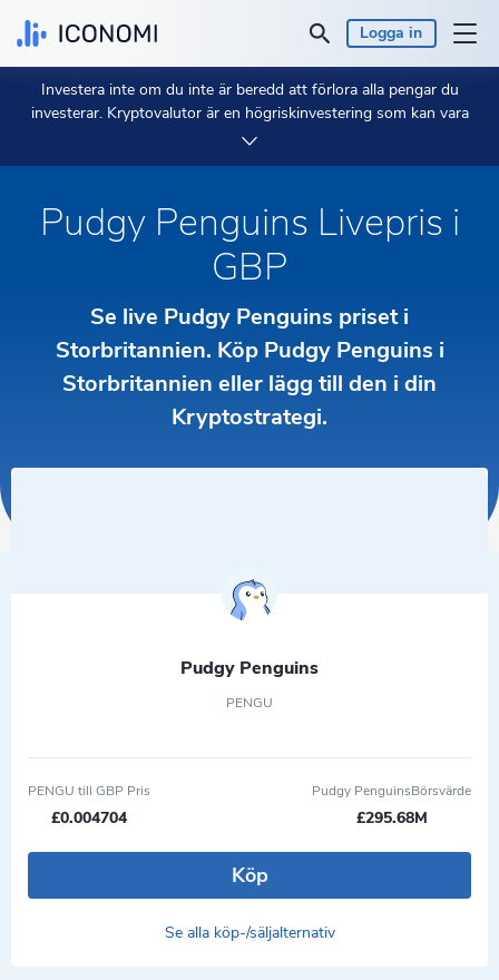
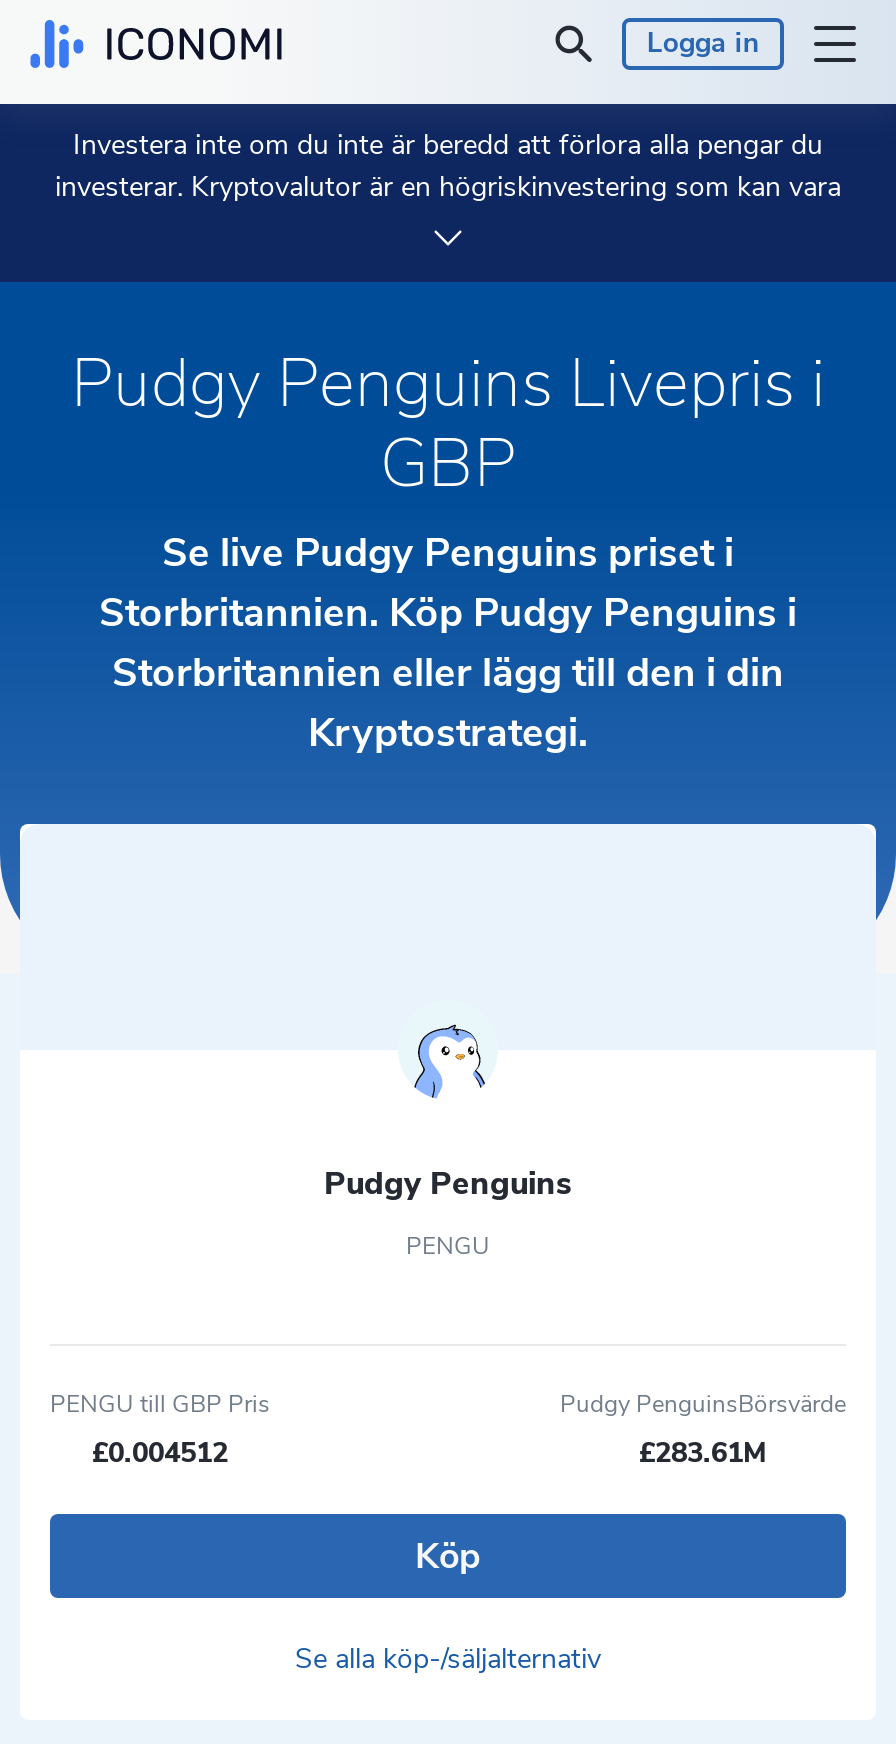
[51,807,127,829] £0.004704 -> [92,1434,228,1472] £0.004512
[356,807,427,829] £295.68M -> [639,1434,767,1472] £283.61M

